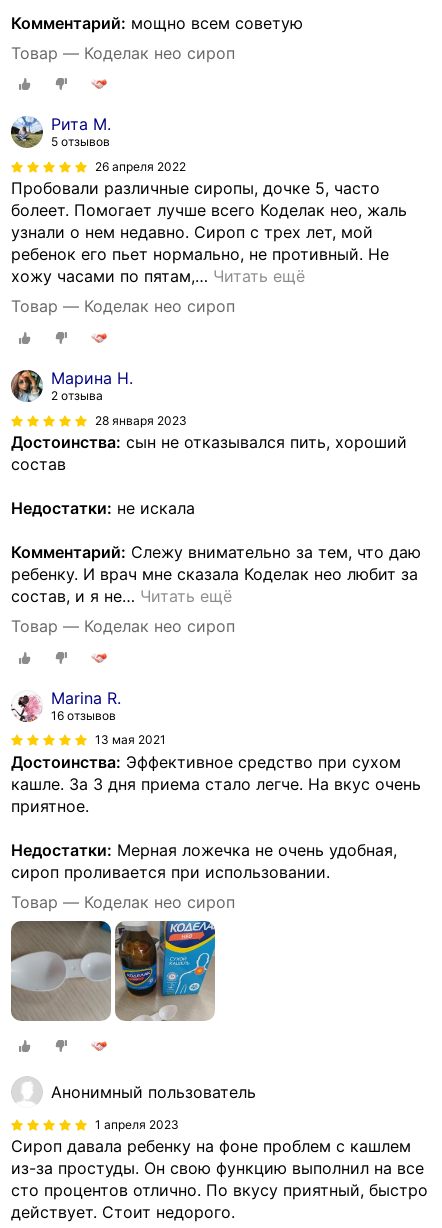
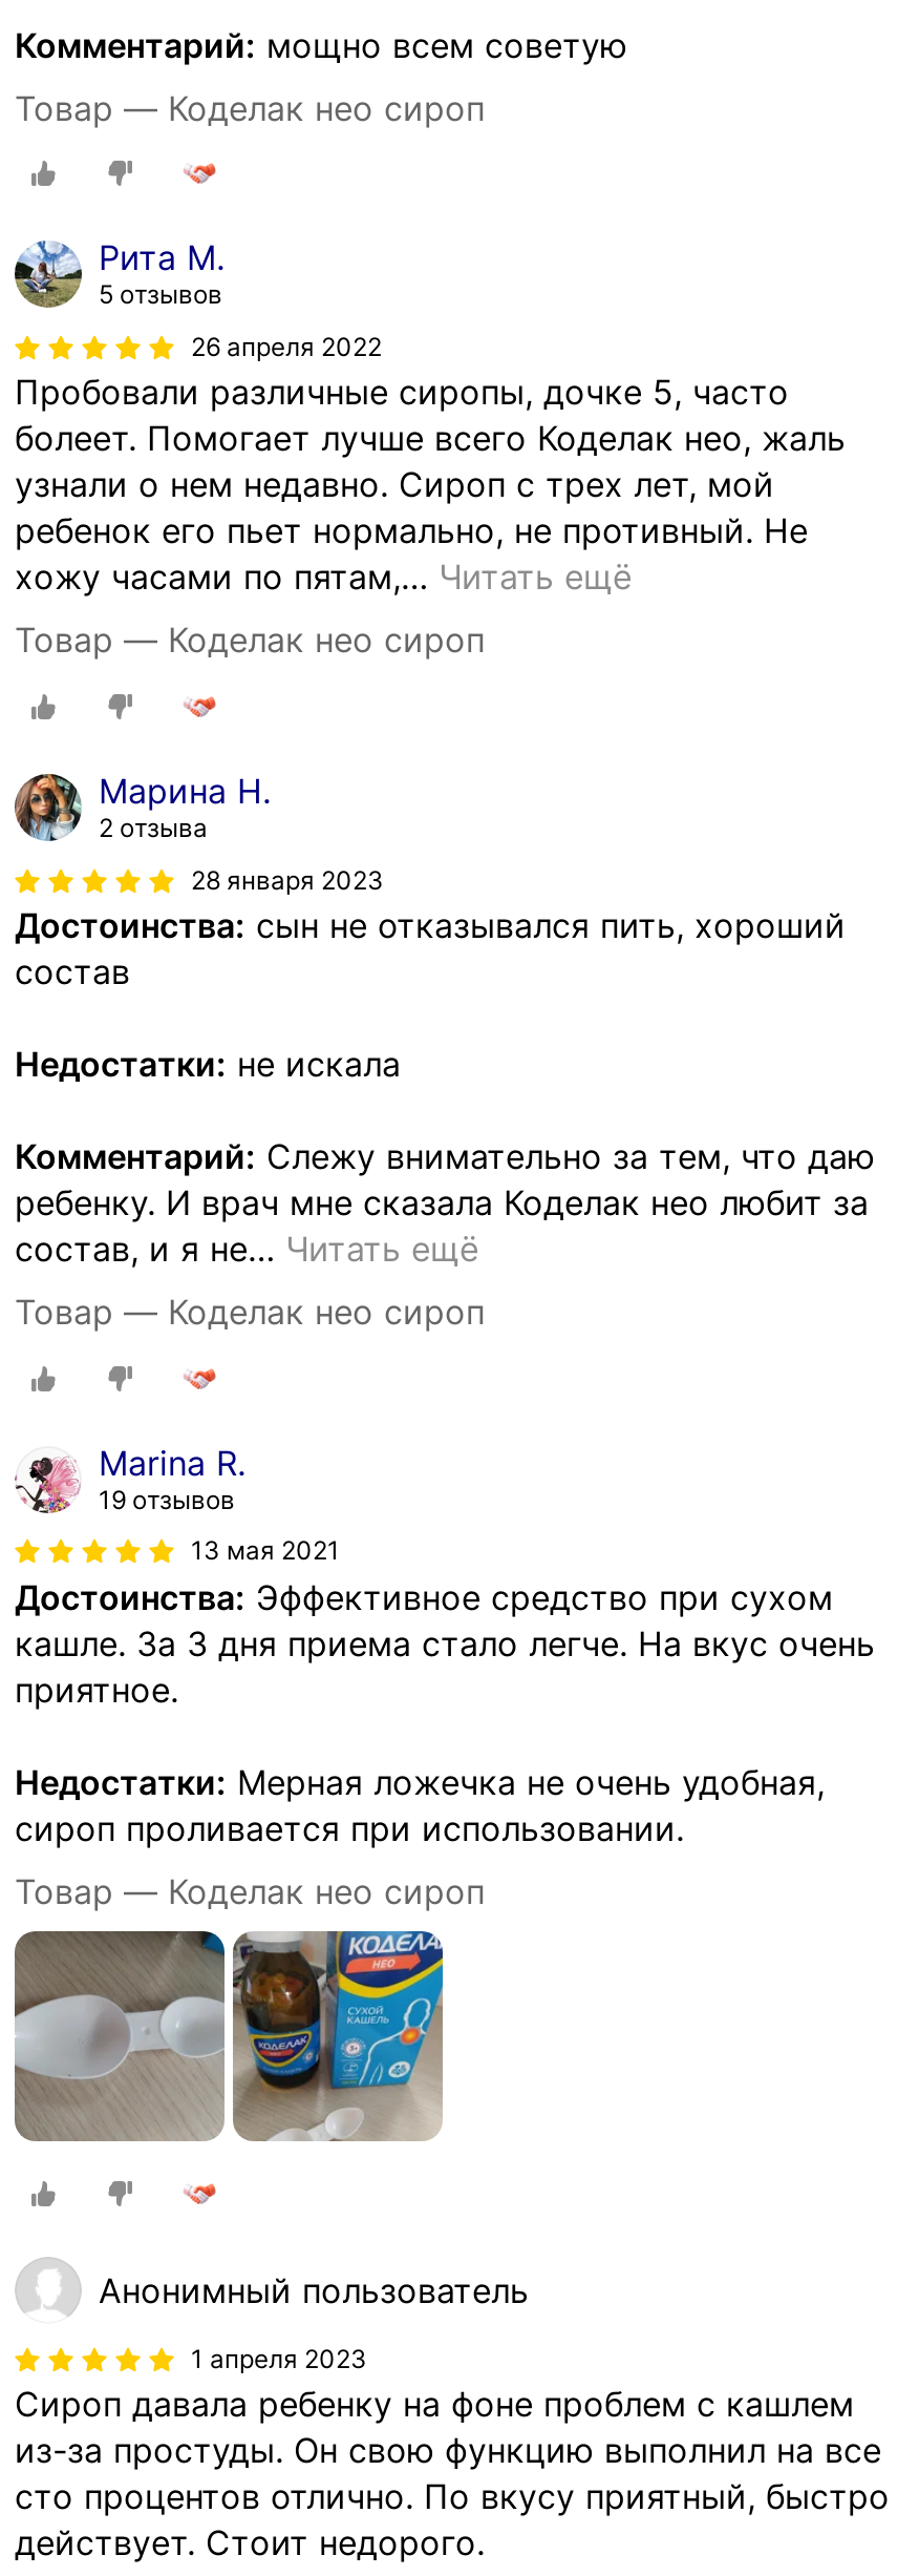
[51,707,116,722] 16 отзывов -> [99,1483,235,1514] 19 отзывов

